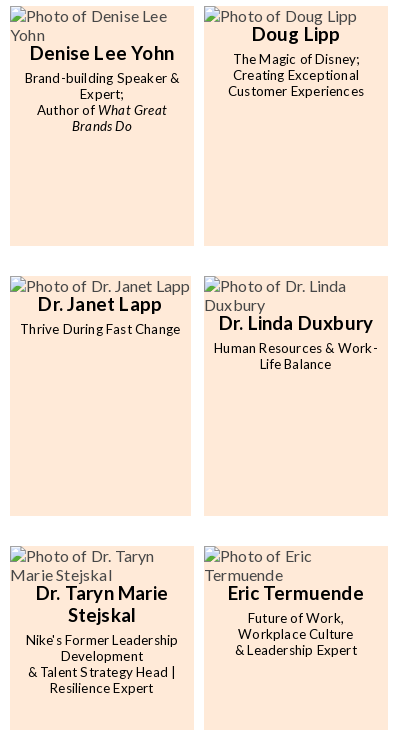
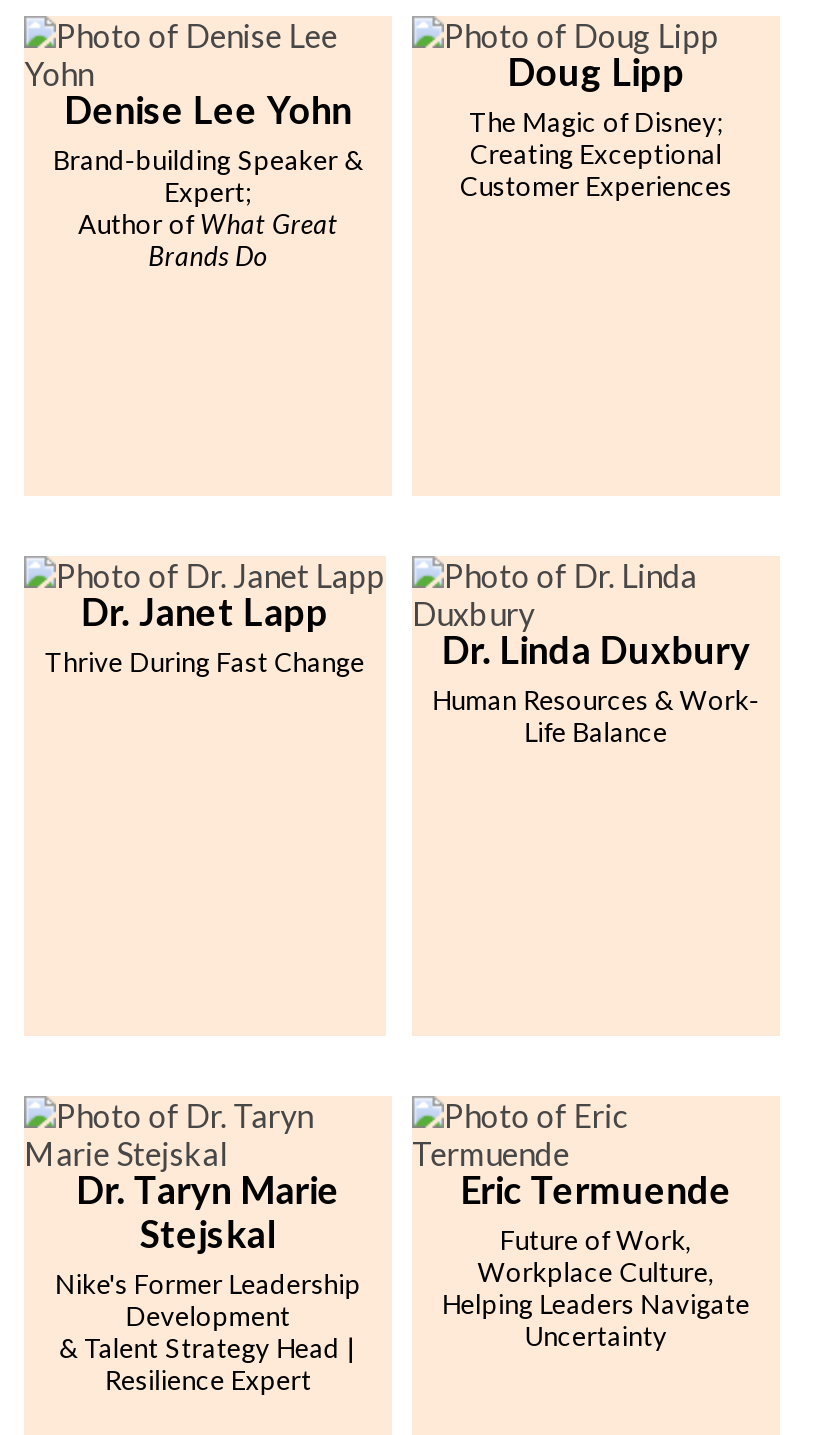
[235,626,357,658] Workplace Culture | & Leadership Expert -> [442,1257,750,1353] Workplace Culture, | Helping Leaders Navigate | Uncertainty

